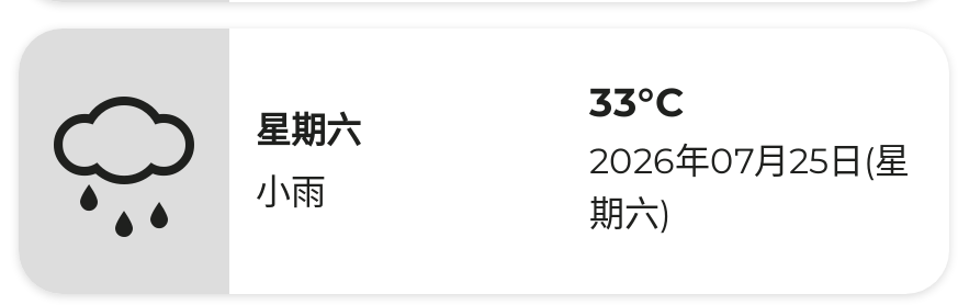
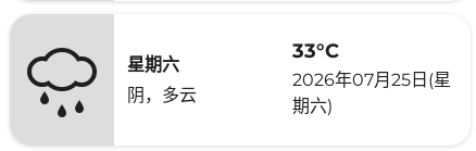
[256,170,326,212] 小雨 -> [127,84,197,105] 阴，多云

